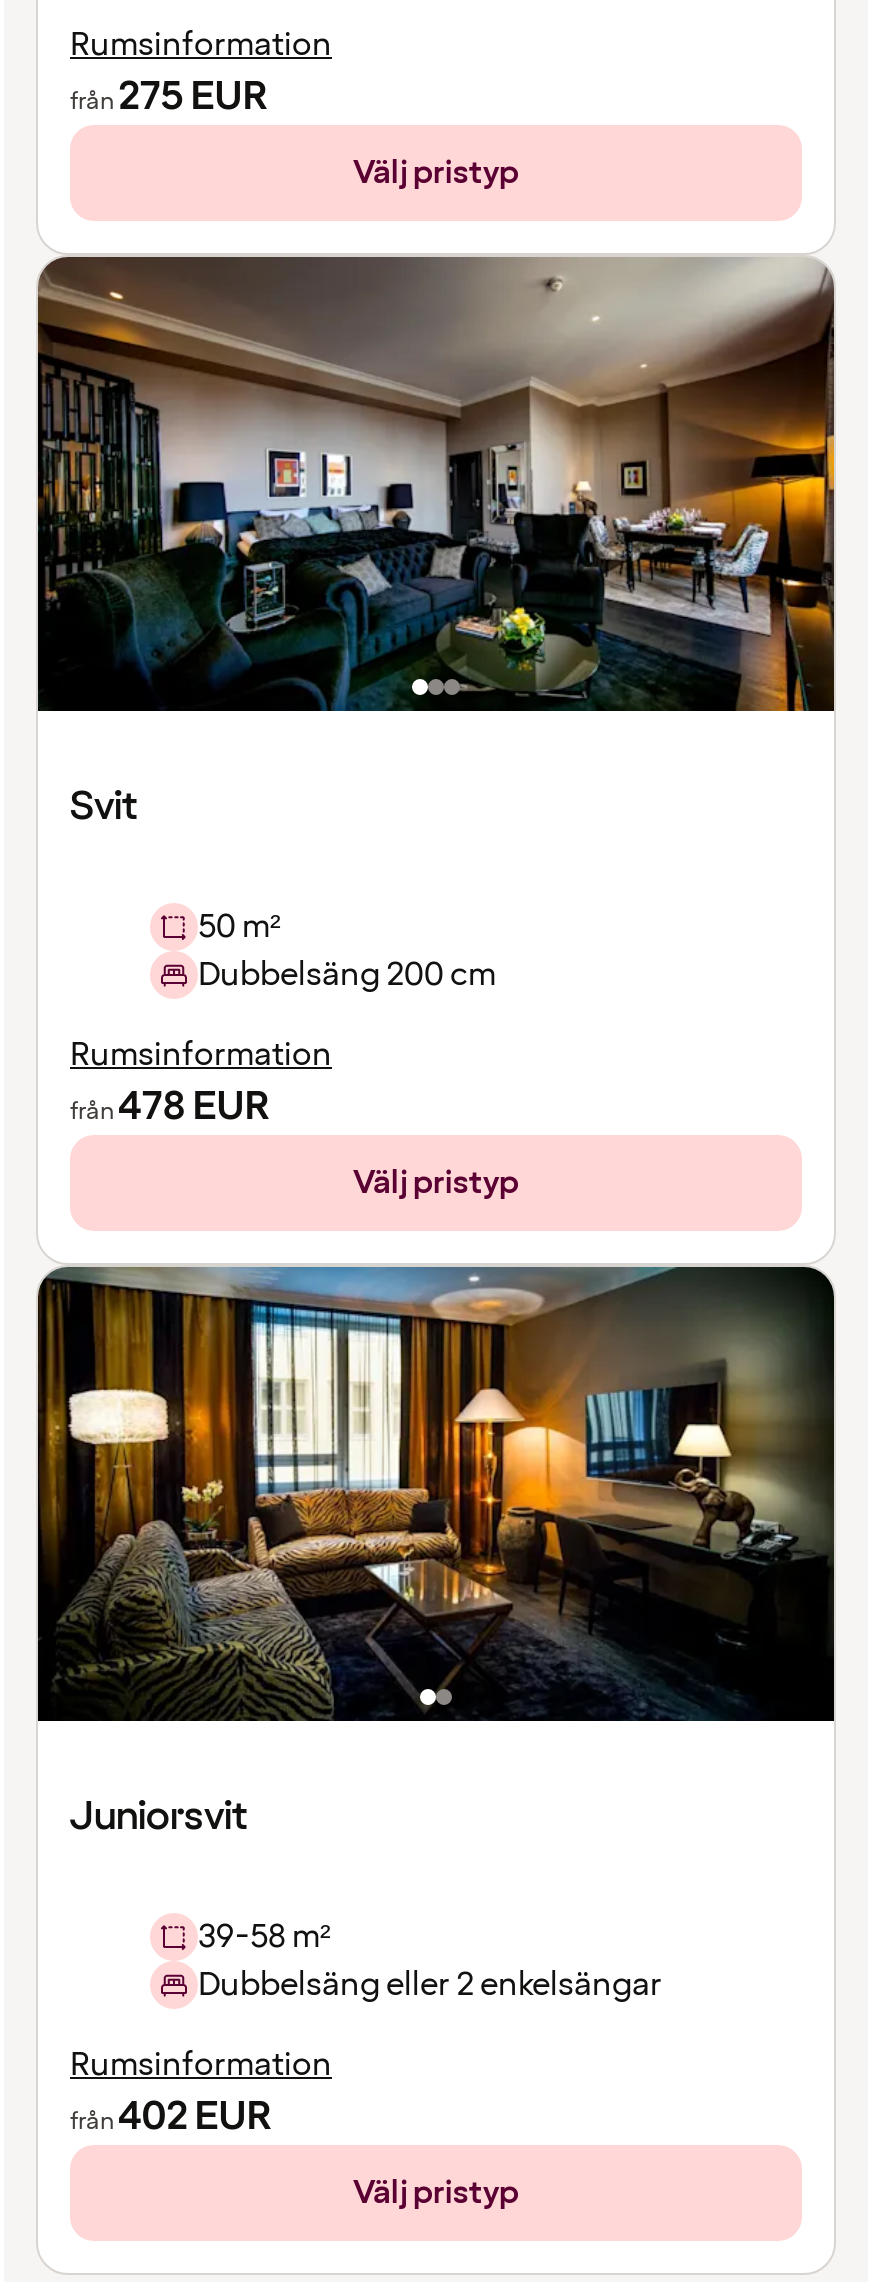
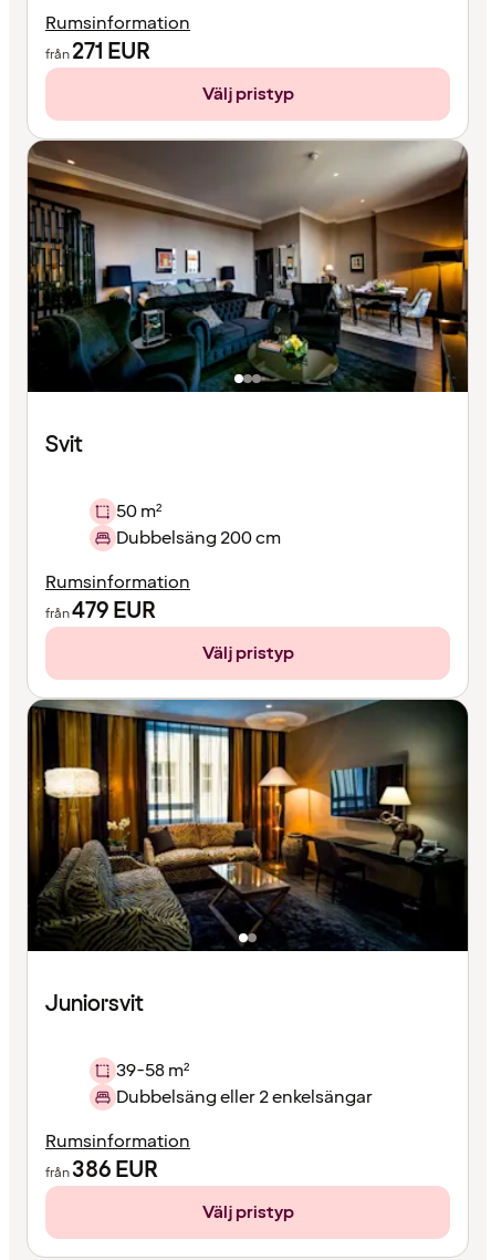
[70,69,268,125] från275 EUR -> [45,36,150,67] från271 EUR
[70,1079,270,1135] från478 EUR -> [45,595,156,626] från479 EUR
[70,2089,272,2145] från402 EUR -> [45,1154,158,1185] från386 EUR

